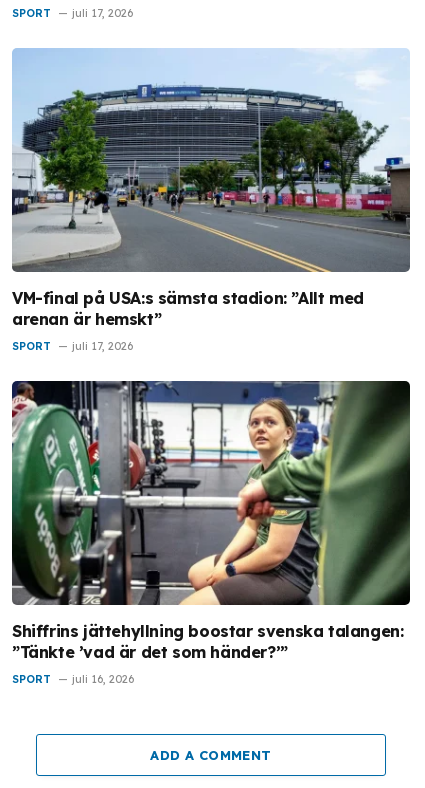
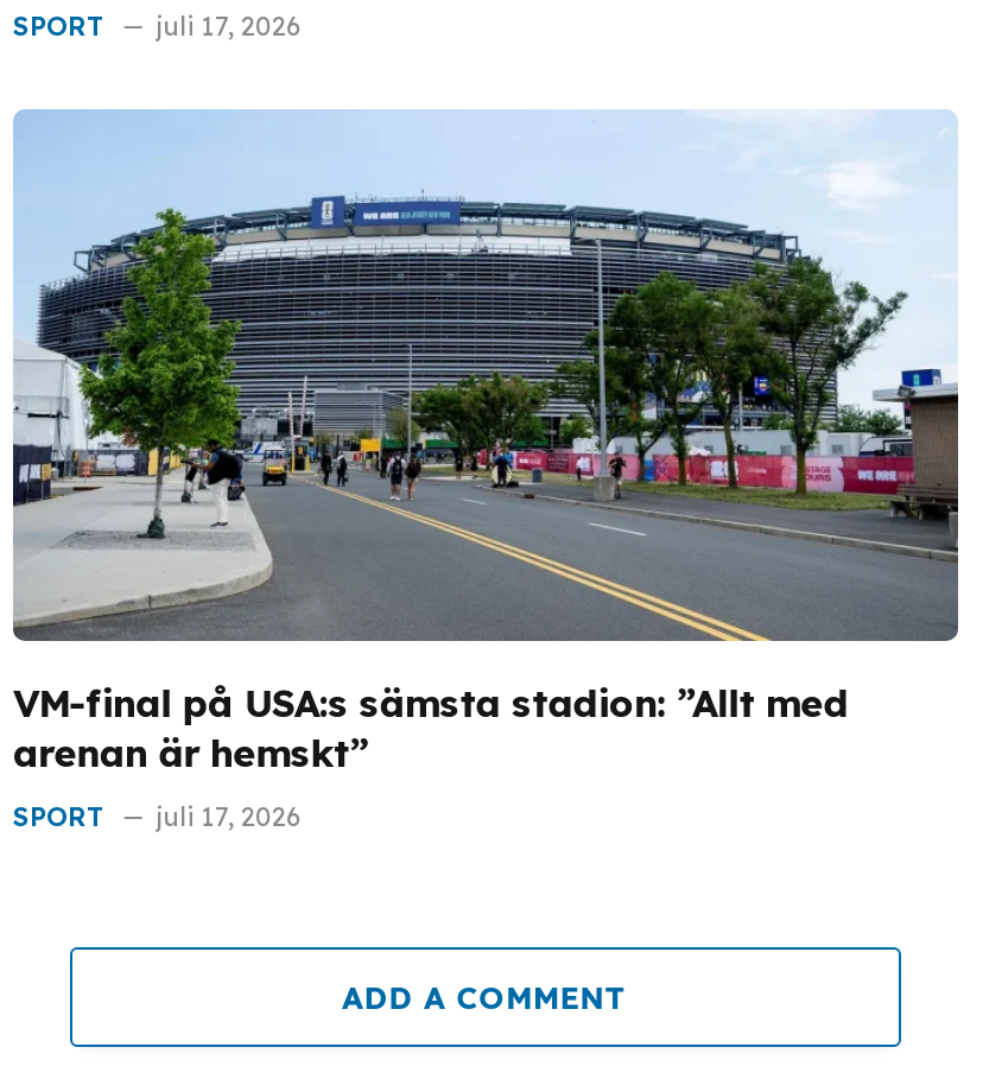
[11,380,411,686] [image] | Shiffrins jättehyllning boostar svenska talangen: | ”Tänkte ’vad är det som händer?’” | SPORT | juli 16, 2026 -> none

